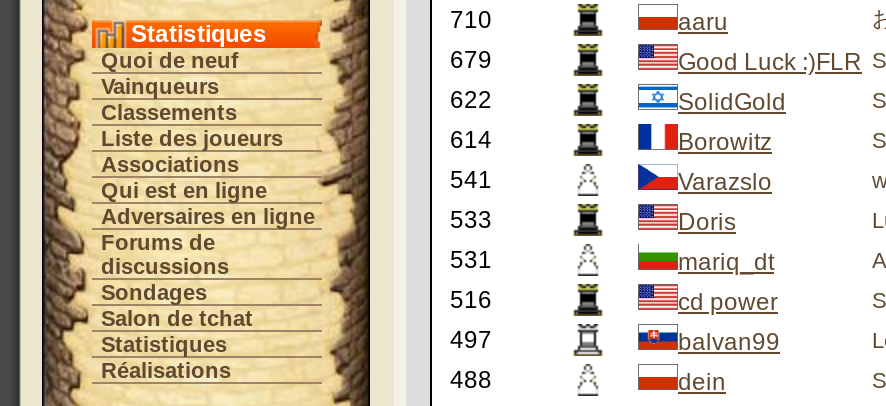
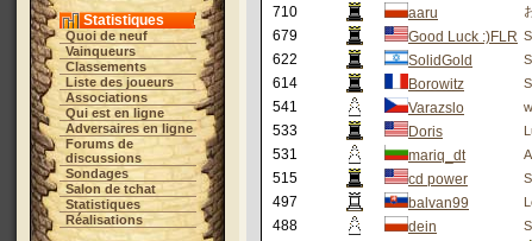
[450,286,492,314] 516 -> [273,170,298,186] 515

